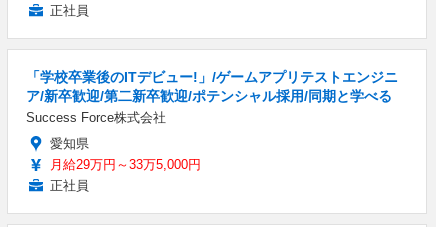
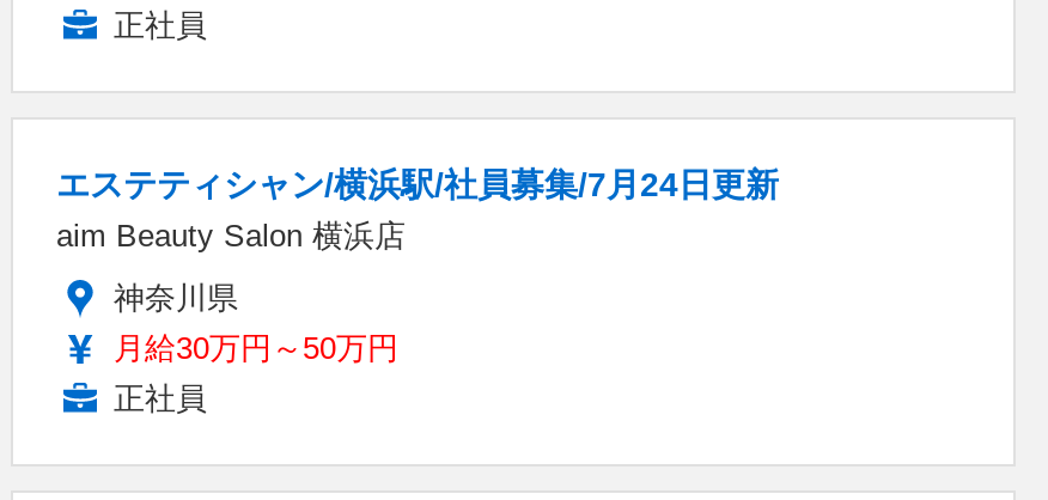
[26,69,398,125] 「学校卒業後のITデビュー!」/ゲームアプリテストエンジニ | ア/新卒歓迎/第二新卒歓迎/ポテンシャル採用/同期と学べる | Success Force株式会社 -> [56,165,779,254] エステティシャン/横浜駅/社員募集/7月24日更新 | aim Beauty Salon 横浜店
[50,136,201,172] 愛知県 | 月給29万円～33万5,000円 -> [114,280,398,366] 神奈川県 | 月給30万円～50万円

